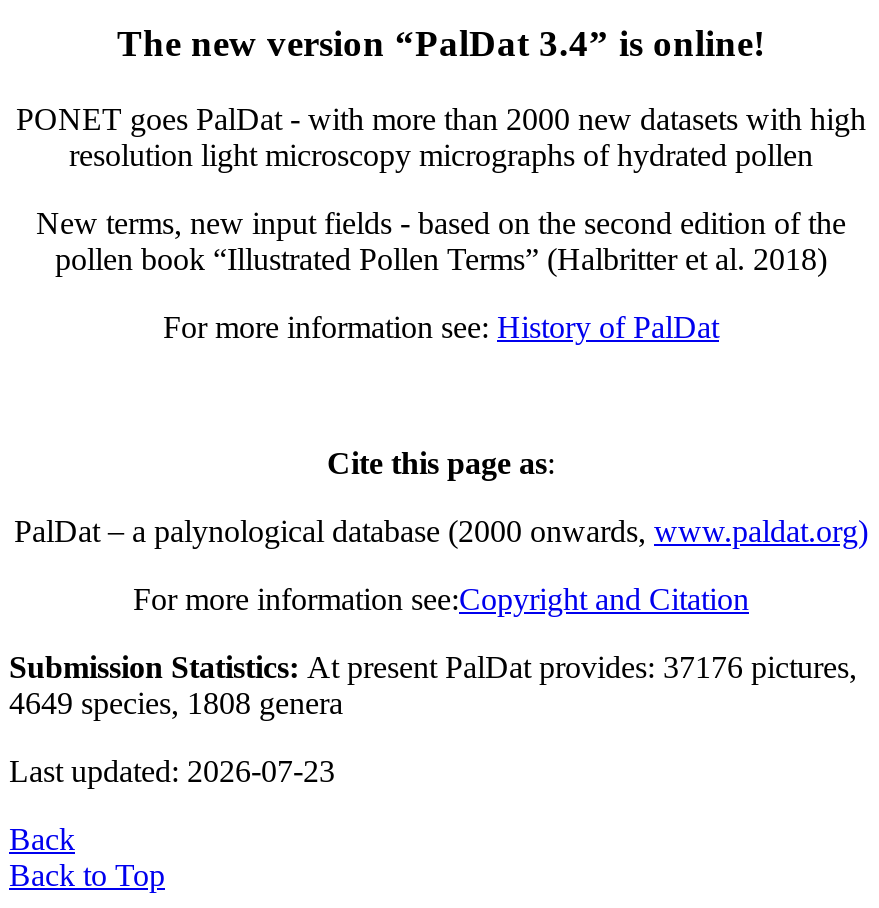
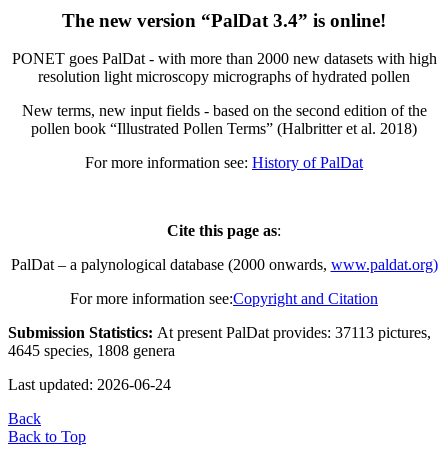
[9,650,857,684] Submission Statistics: At present PalDat provides: 37176 pictures, -> [8,324,431,341] Submission Statistics: At present PalDat provides: 37113 pictures,
[9,686,343,720] 4649 species, 1808 genera -> [8,342,175,359] 4645 species, 1808 genera
[9,754,335,788] Last updated: 2026-07-23 -> [8,376,171,393] Last updated: 2026-06-24

